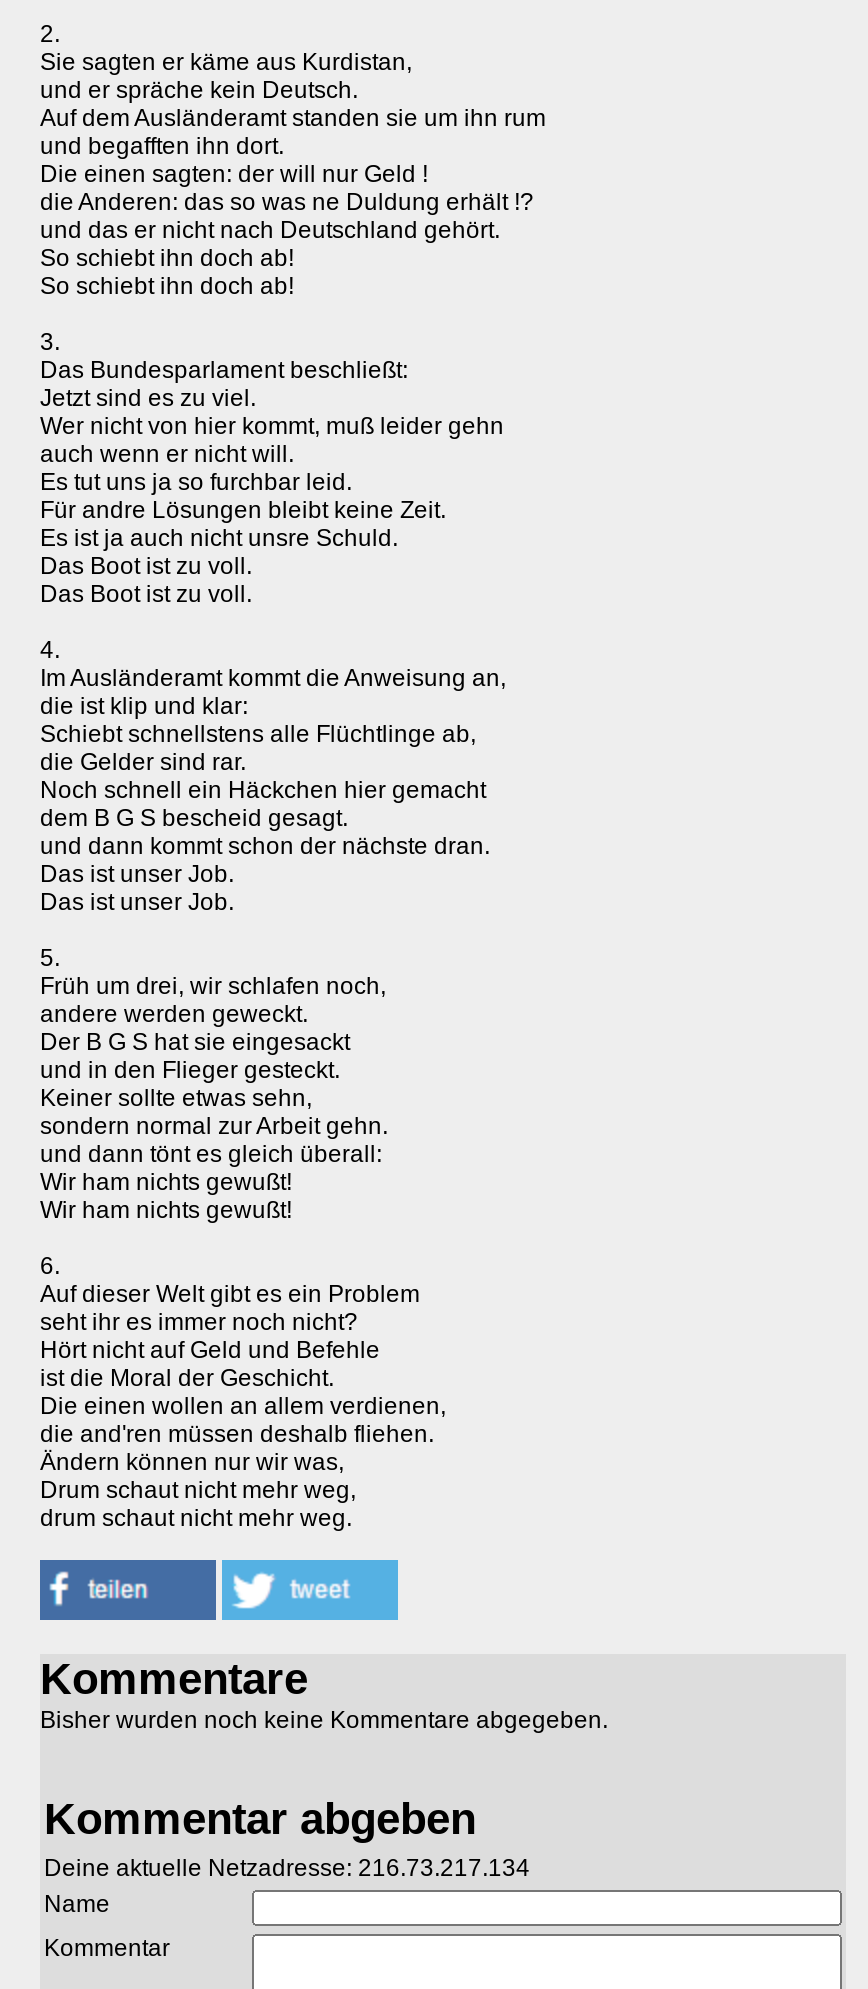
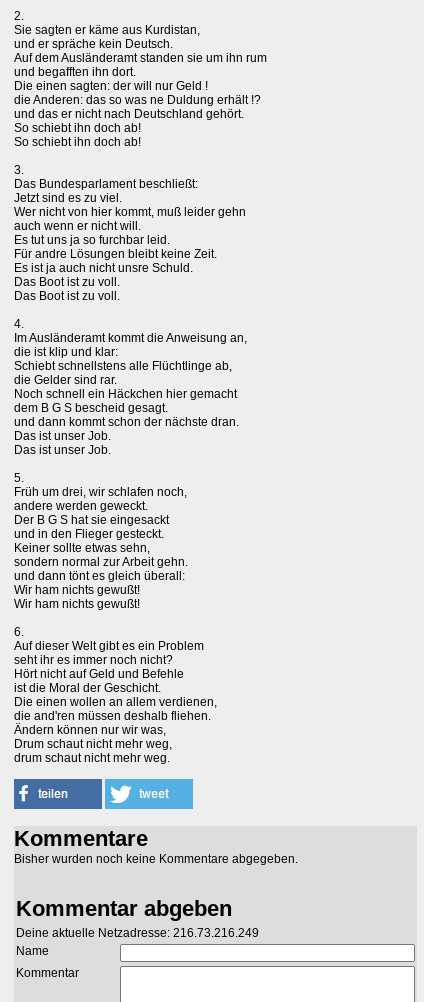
[44,1854,530,1882] Deine aktuelle Netzadresse: 216.73.217.134 -> [16,926,259,940] Deine aktuelle Netzadresse: 216.73.216.249

